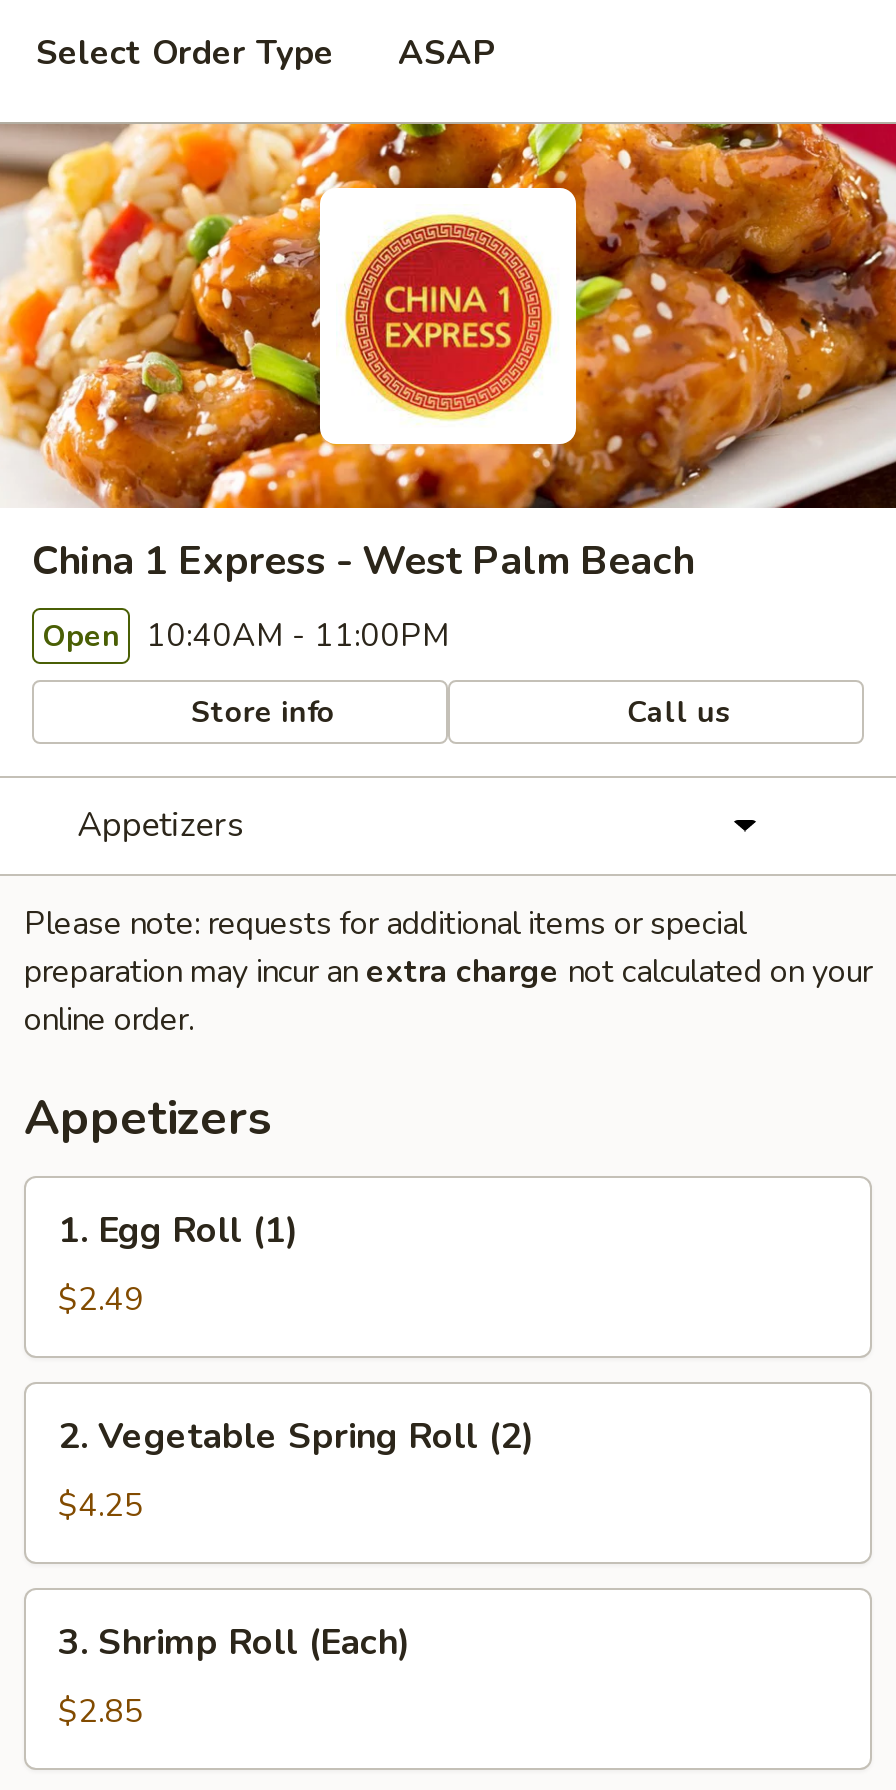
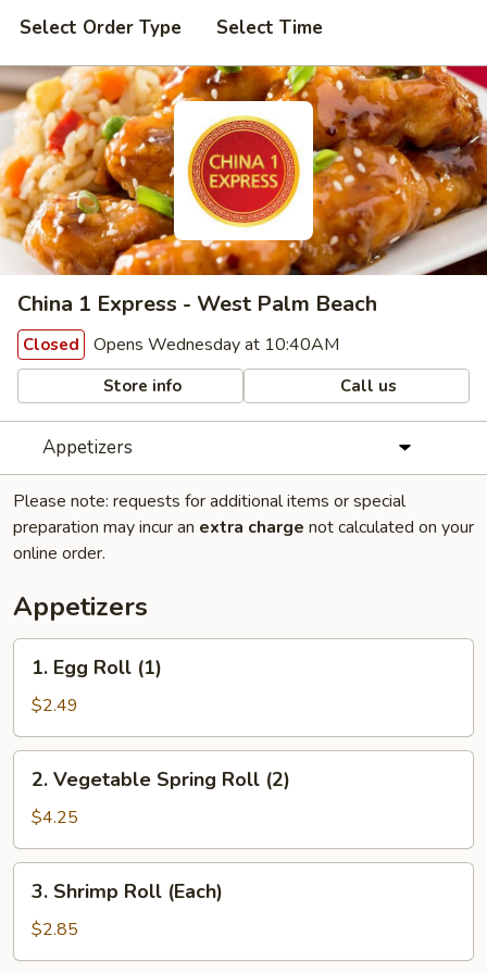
[398,30,494,76] ASAP -> [216,15,323,40] Select Time
[42,614,450,658] Open 10:40AM - 11:00PM -> [23,333,339,357] Closed Opens Wednesday at 10:40AM

